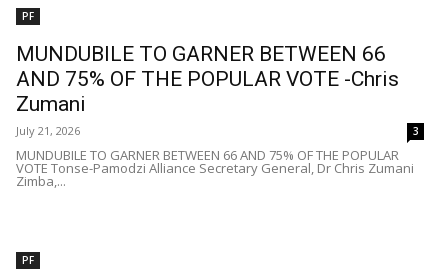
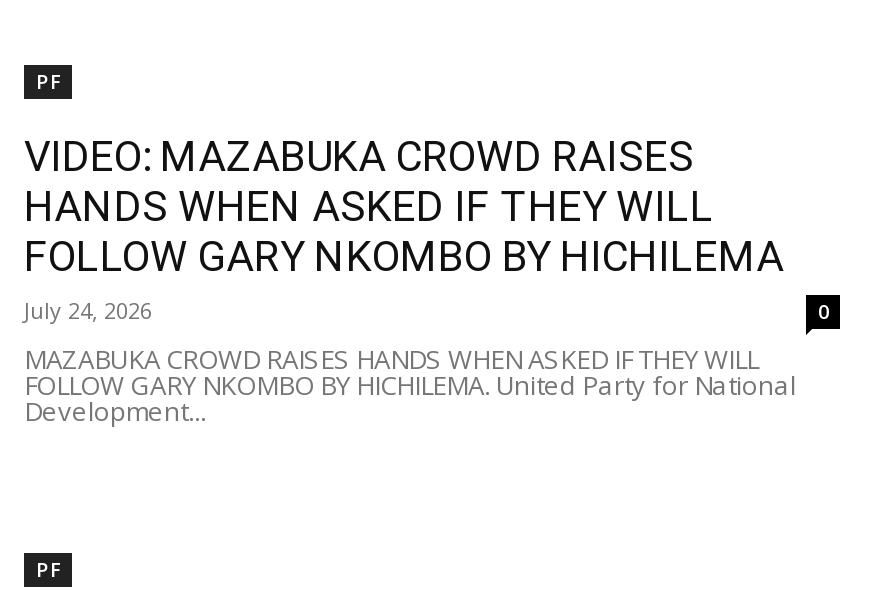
[16,42,419,190] MUNDUBILE TO GARNER BETWEEN 66 | AND 75% OF THE POPULAR VOTE -Chris | Zumani | July 21, 2026 | 3 | MUNDUBILE TO GARNER BETWEEN 66 AND 75% OF THE POPULAR | VOTE Tonse-Pamodzi Alliance Secretary General, Dr Chris Zumani | Zimba,... -> [24,133,830,429] VIDEO: MAZABUKA CROWD RAISES | HANDS WHEN ASKED IF THEY WILL | FOLLOW GARY NKOMBO BY HICHILEMA | July 24, 2026 | 0 | MAZABUKA CROWD RAISES HANDS WHEN ASKED IF THEY WILL | FOLLOW GARY NKOMBO BY HICHILEMA. United Party for National | Development...

